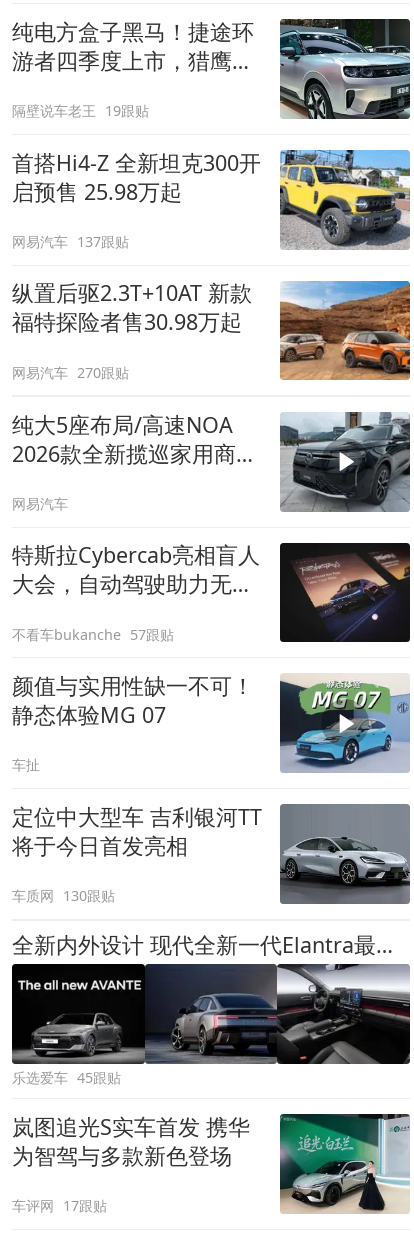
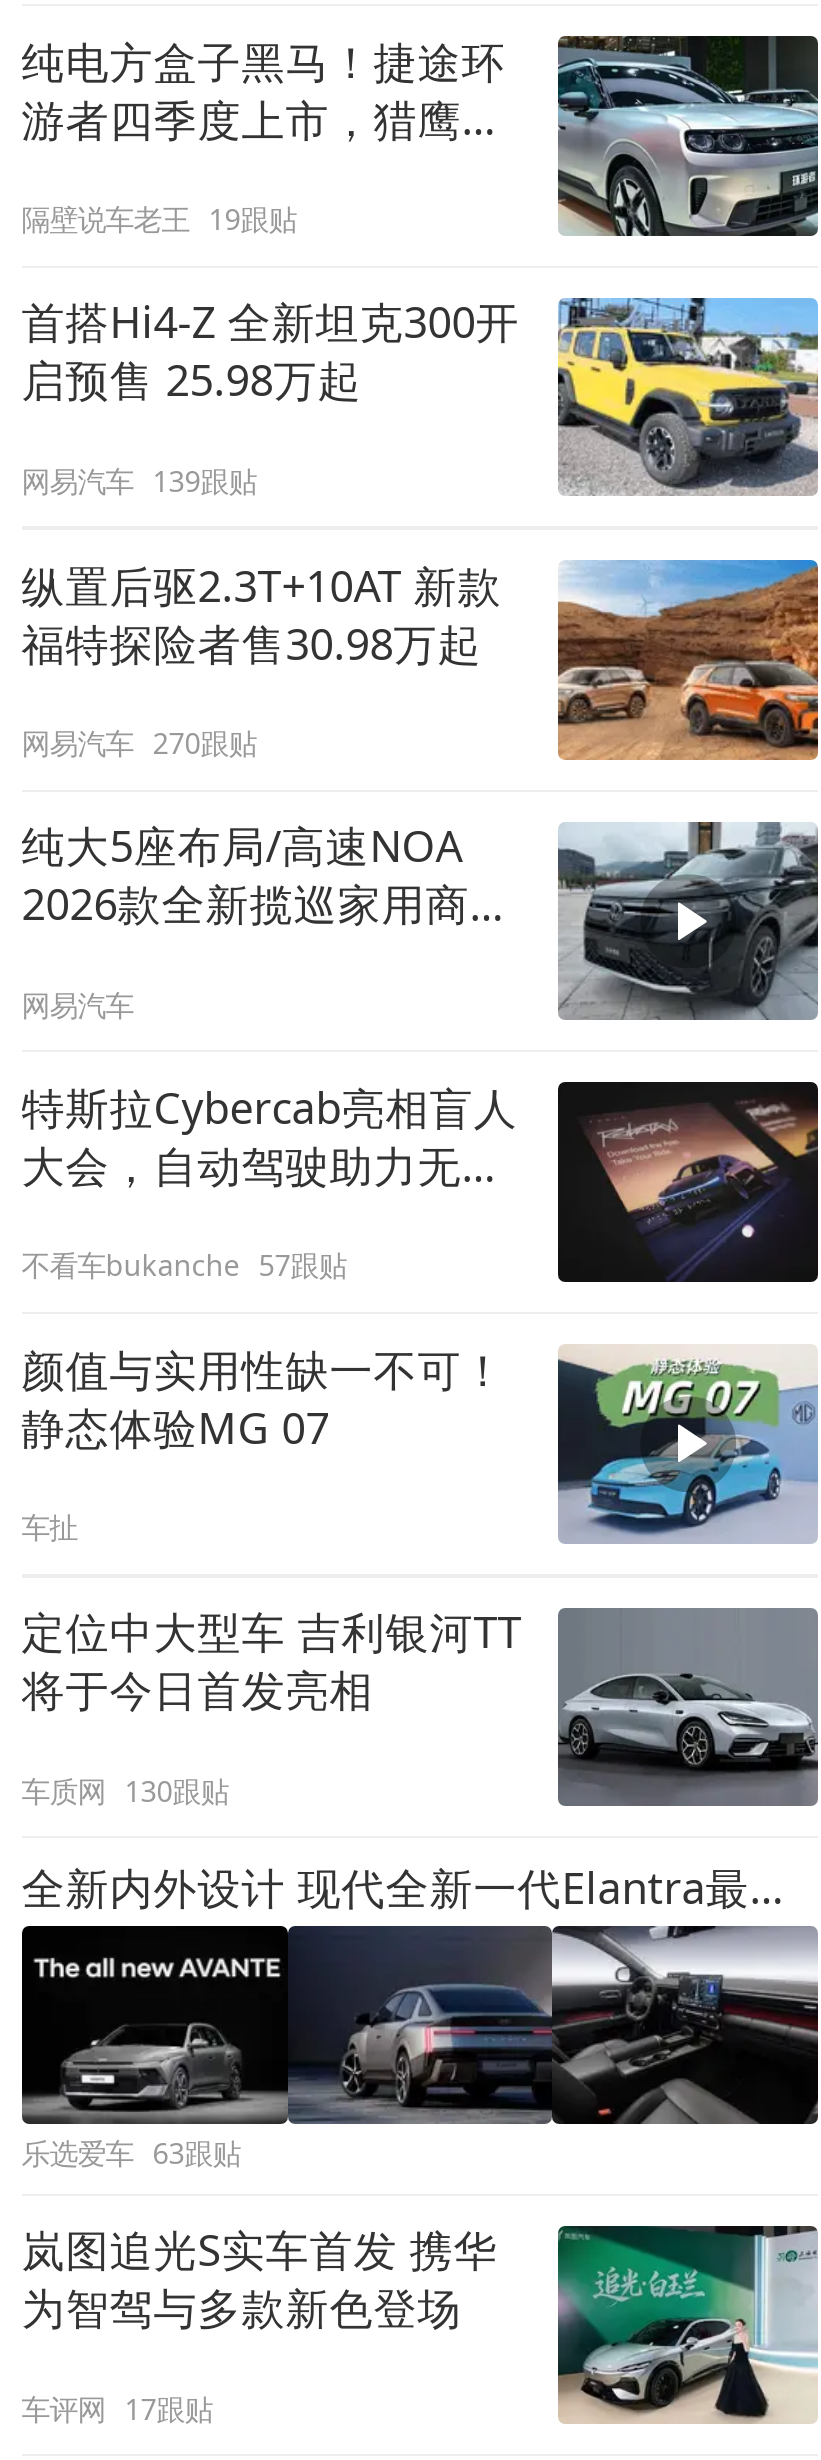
[12,232,129,251] 网易汽车 137跟贴 -> [21,461,257,499] 网易汽车 139跟贴
[12,1068,121,1087] 乐选爱车 45跟贴 -> [21,2134,241,2172] 乐选爱车 63跟贴

